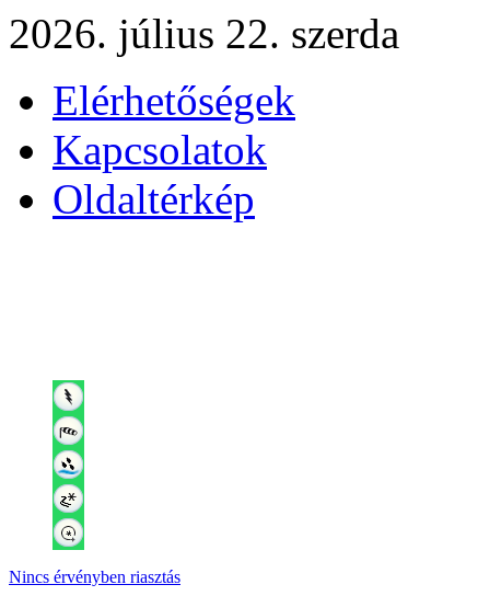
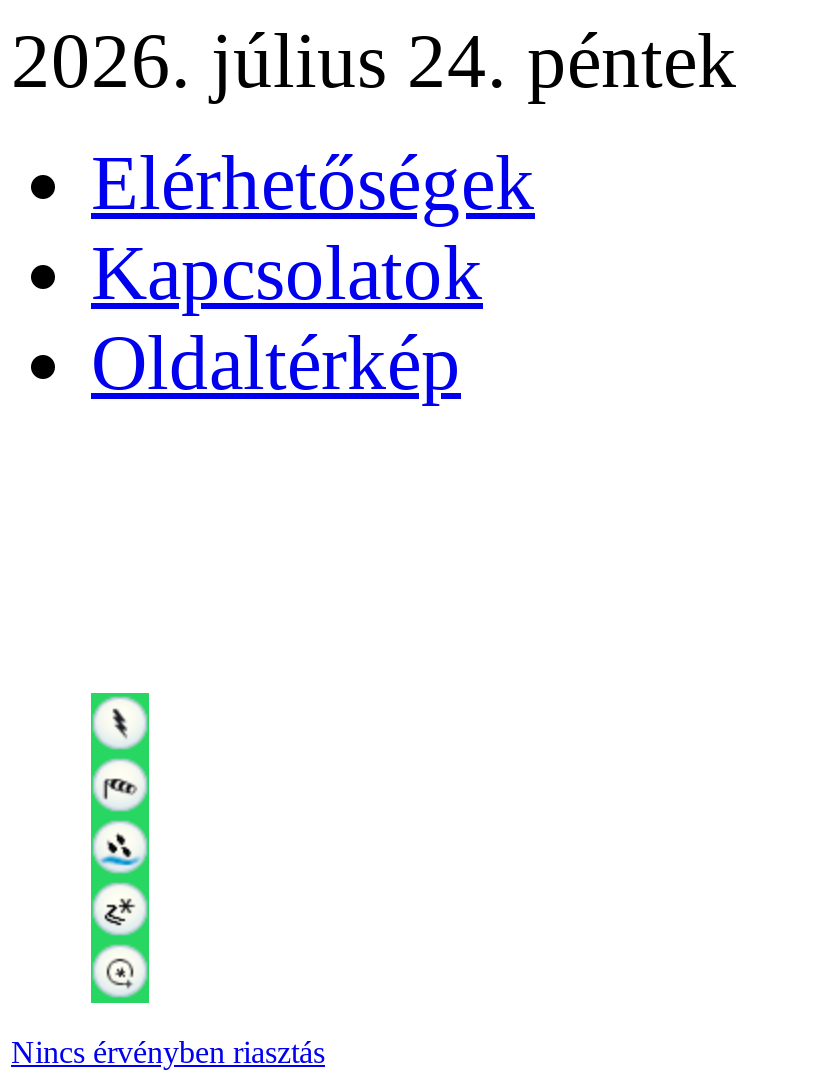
[9,10,399,57] 2026. július 22. szerda -> [11,17,737,103] 2026. július 24. péntek

